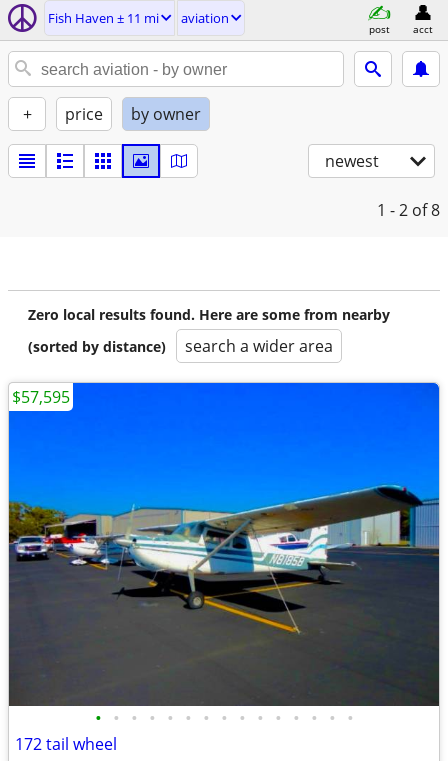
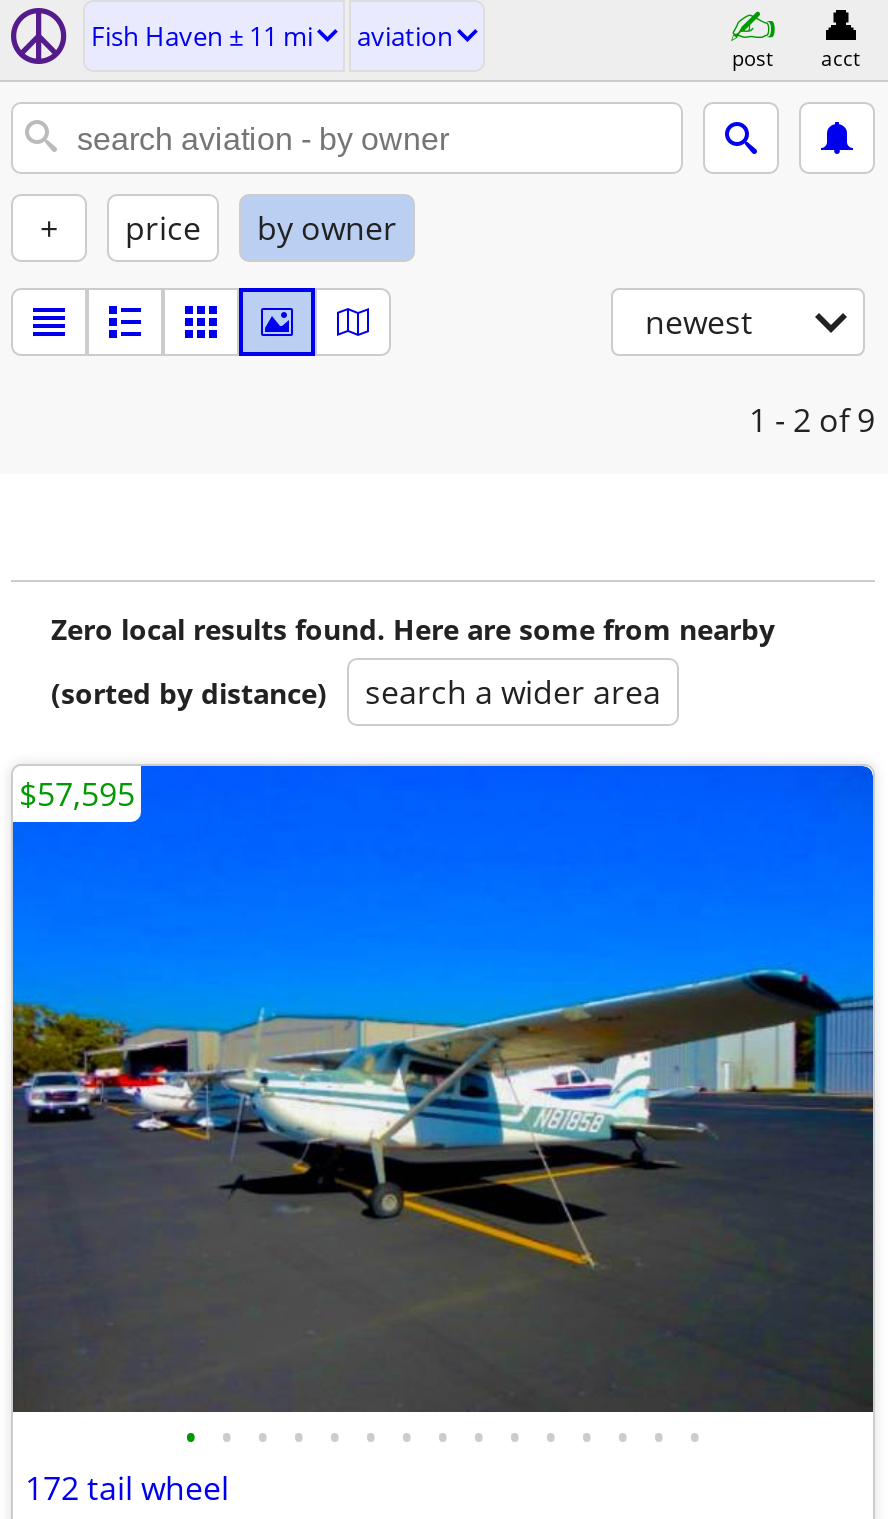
[377,199,440,221] 1 - 2 of 8 -> [749,398,875,442] 1 - 2 of 9

